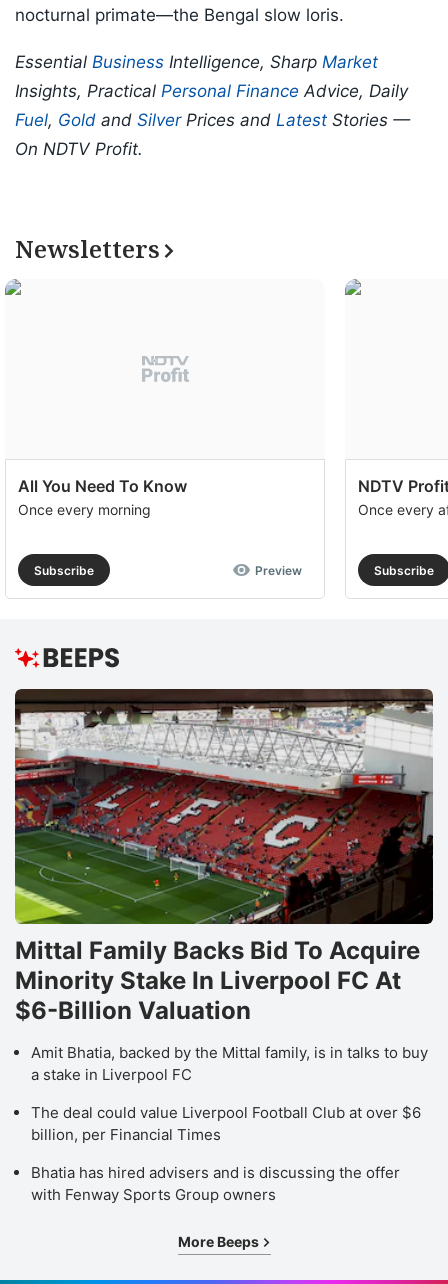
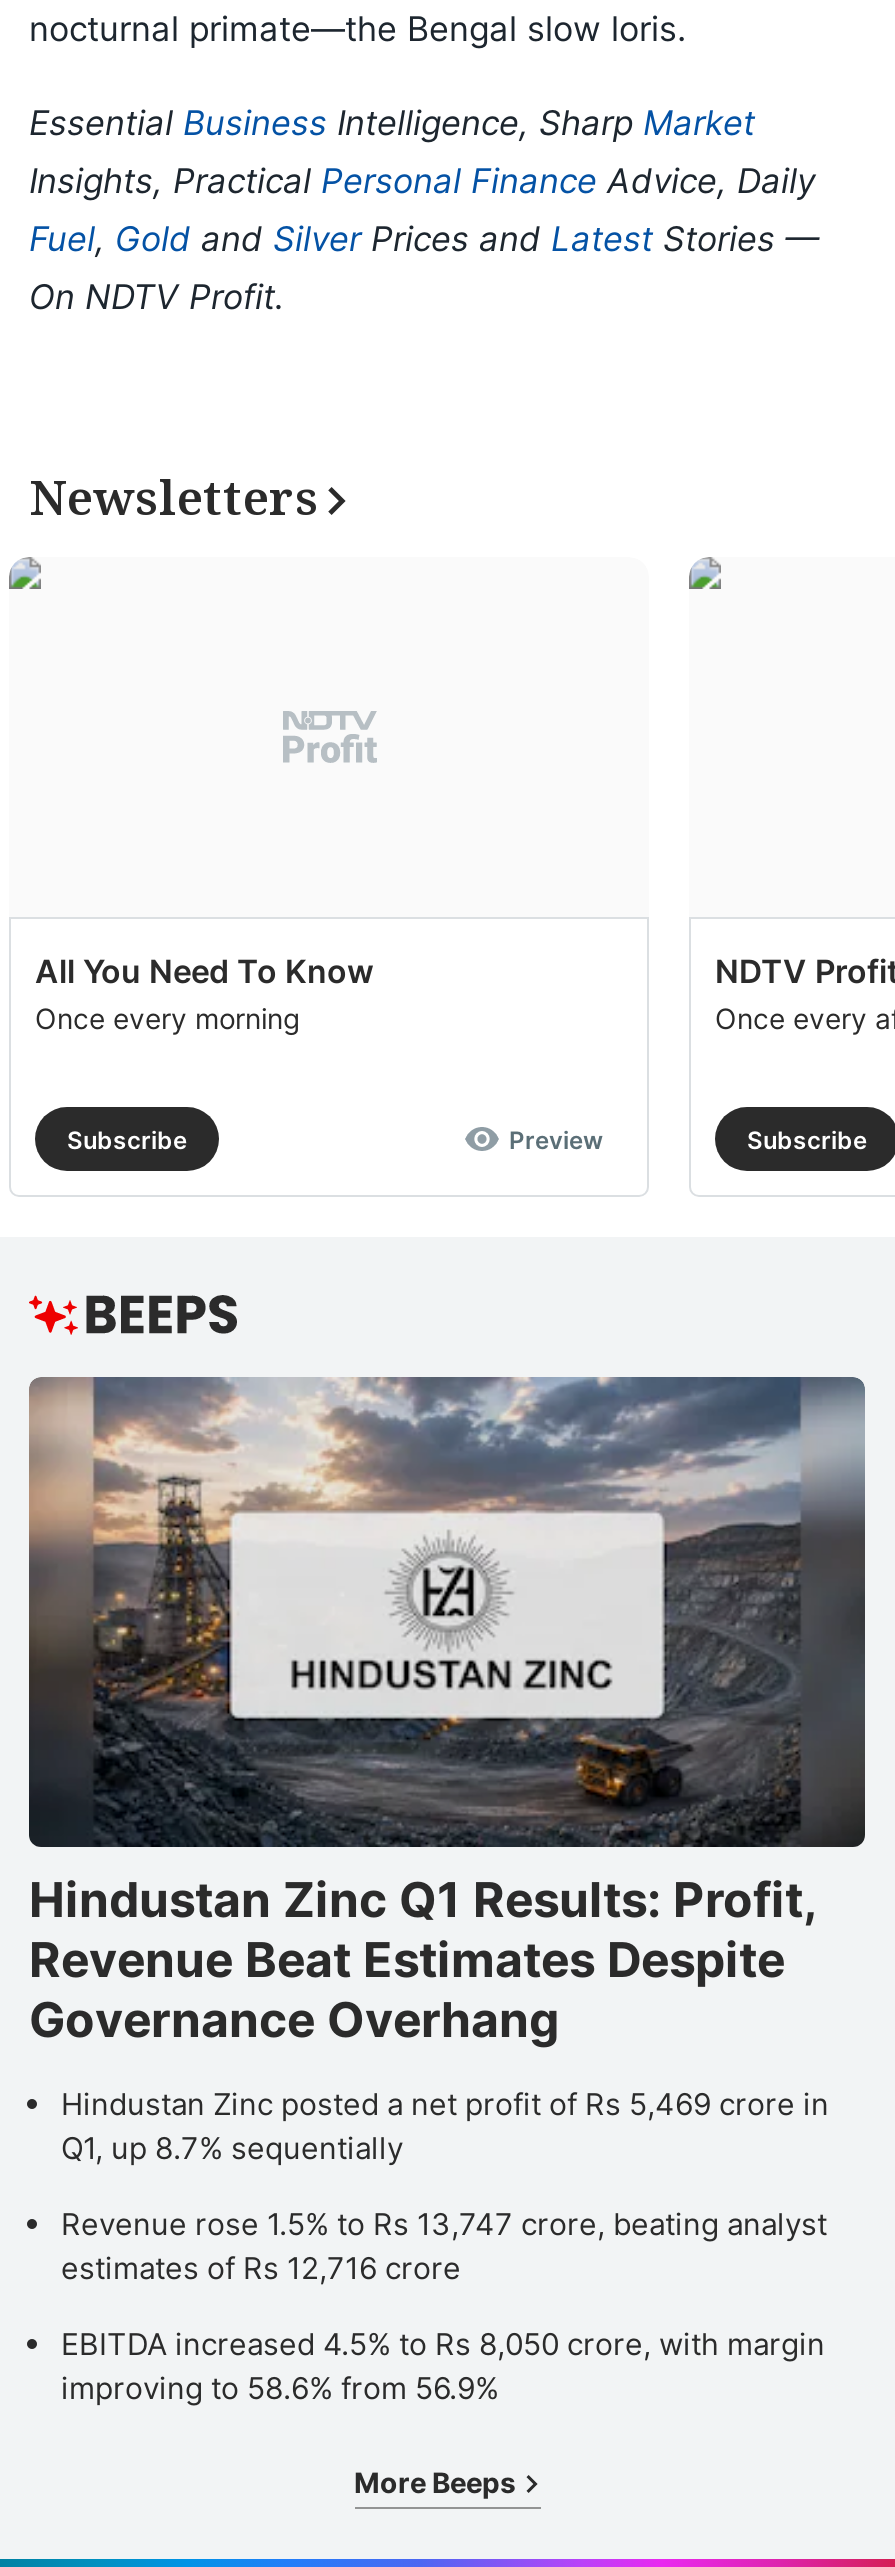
[14,688,433,1025] [image] | Mittal Family Backs Bid To Acquire | Minority Stake In Liverpool FC At | $6-Billion Valuation -> [27,1375,867,2049] [image] | Hindustan Zinc Q1 Results: Profit, | Revenue Beat Estimates Despite | Governance Overhang
[31,1043,428,1084] Amit Bhatia, backed by the Mittal family, is in talks to buy | a stake in Liverpool FC -> [61,2085,829,2167] Hindustan Zinc posted a net profit of Rs 5,469 crore in | Q1, up 8.7% sequentially
[31,1103,421,1144] The deal could value Liverpool Football Club at over $6 | billion, per Financial Times -> [61,2205,827,2287] Revenue rose 1.5% to Rs 13,747 crore, beating analyst | estimates of Rs 12,716 crore
[31,1163,400,1204] Bhatia has hired advisers and is discussing the offer | with Fenway Sports Group owners -> [61,2325,825,2407] EBITDA increased 4.5% to Rs 8,050 crore, with margin | improving to 58.6% from 56.9%

